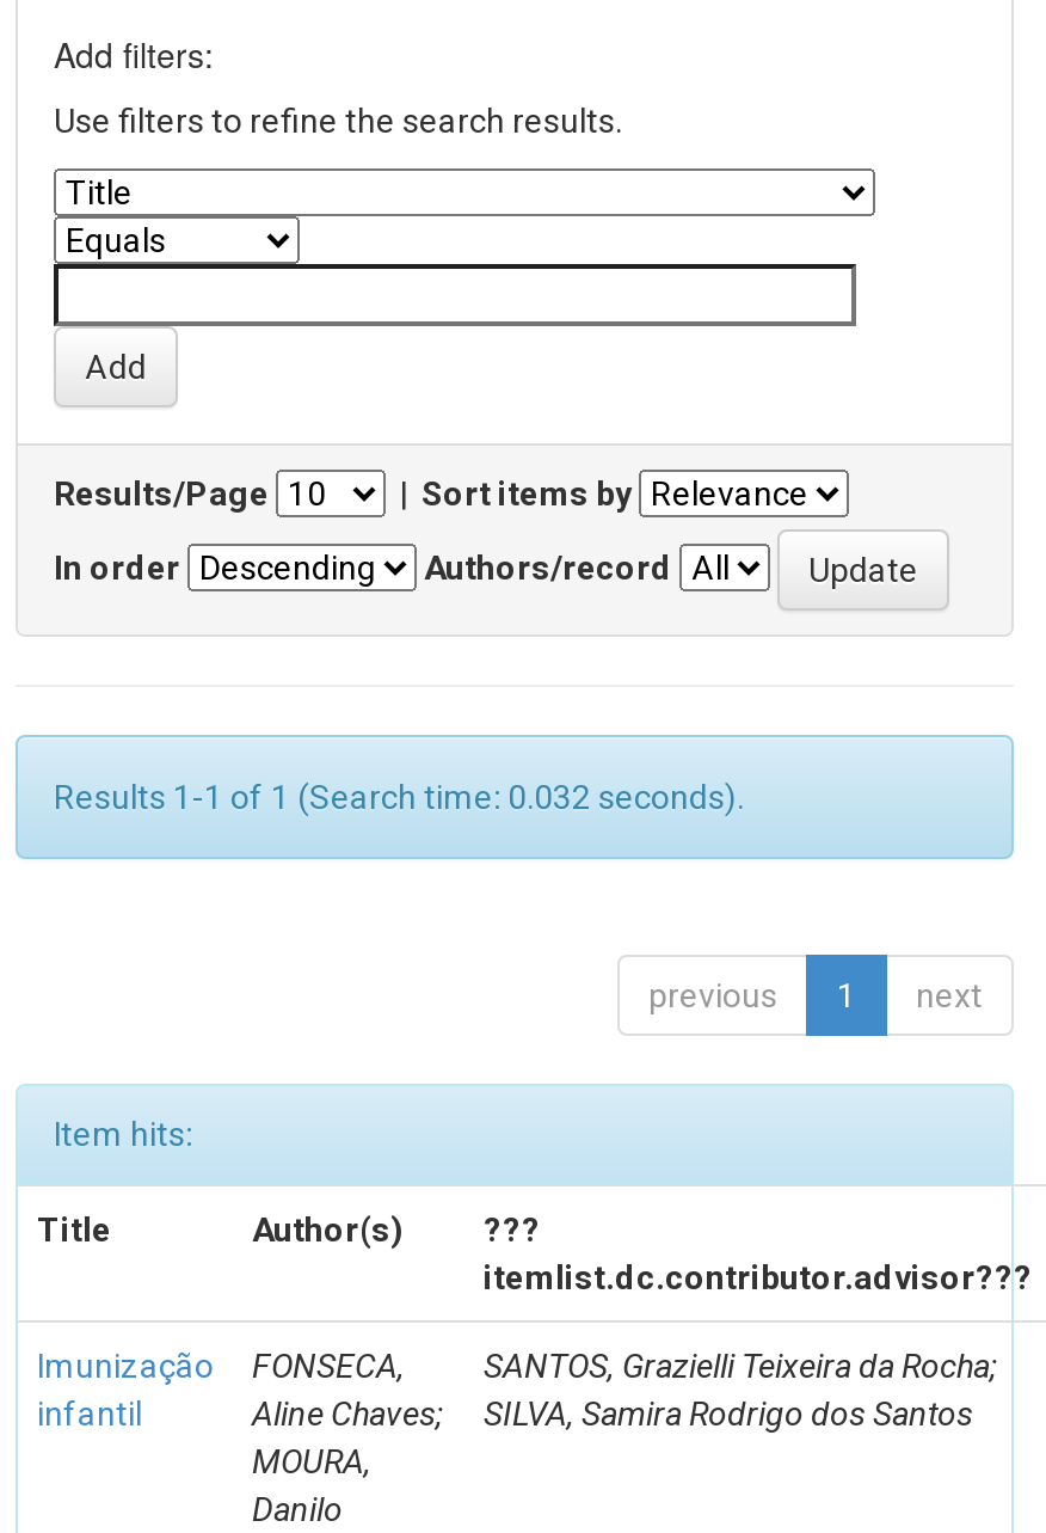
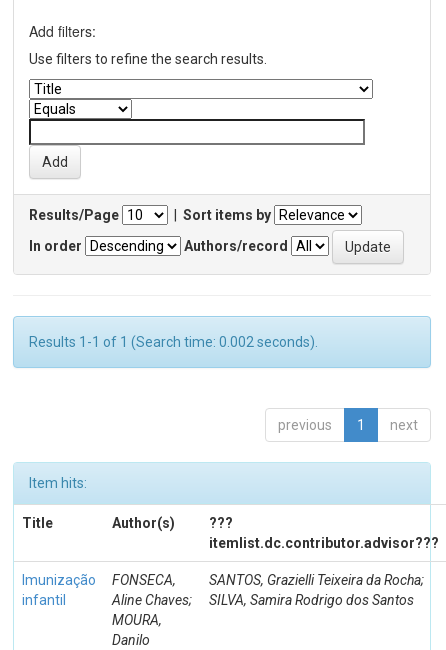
[54,778,744,816] Results 1-1 of 1 (Search time: 0.032 seconds). -> [29,334,318,350] Results 1-1 of 1 (Search time: 0.002 seconds).

